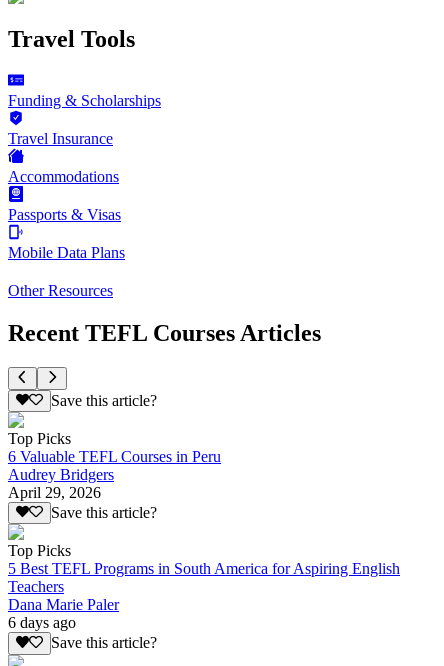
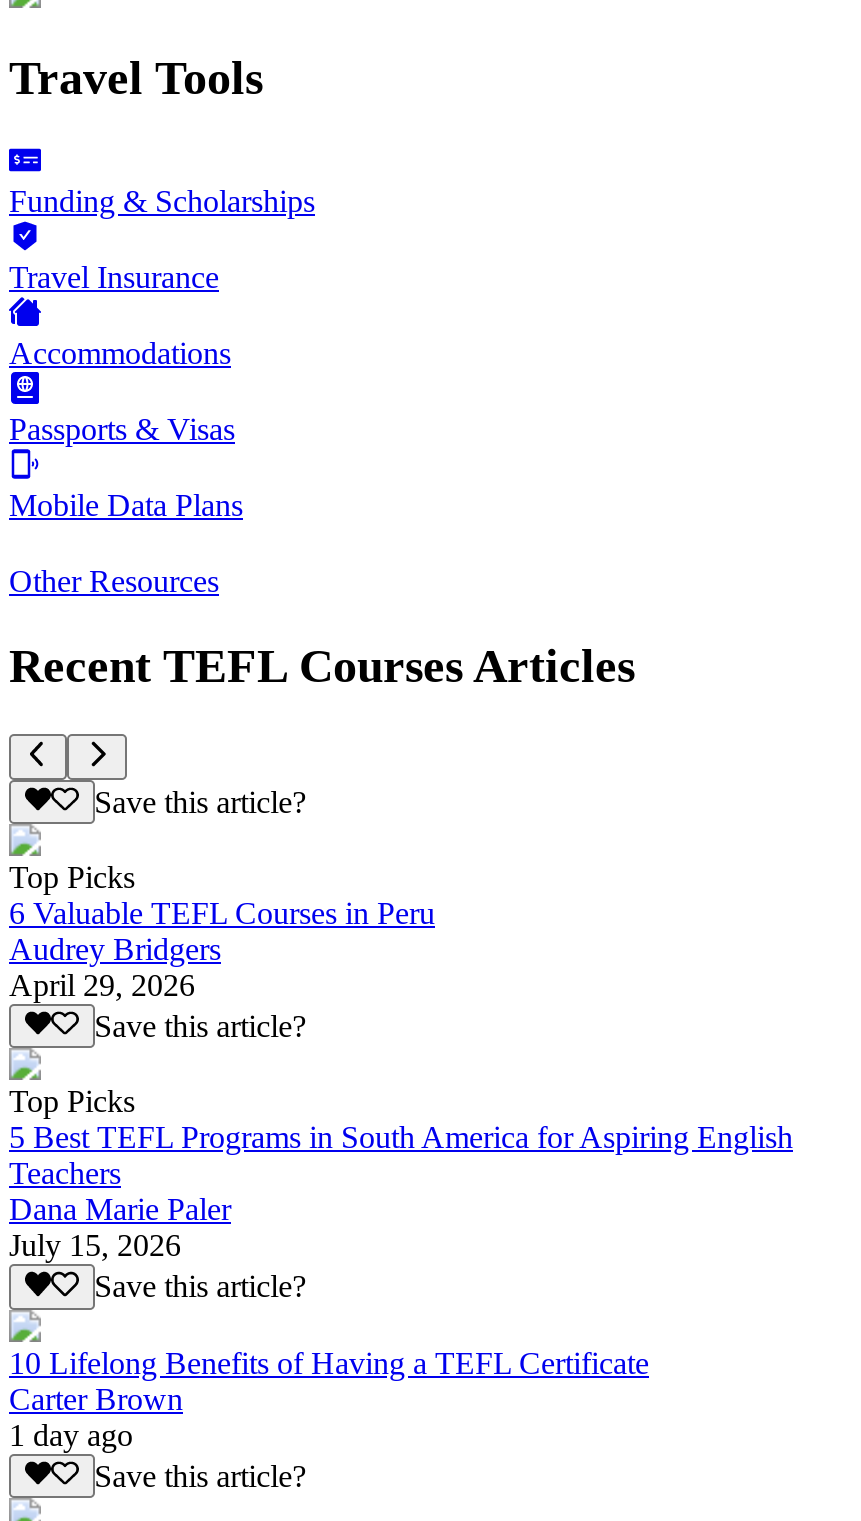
[8,614,76,631] 6 days ago -> [9,1228,649,1451] July 15, 2026 | Save this article? | 10 Lifelong Benefits of Having a TEFL Certificate | Carter Brown | 1 day ago

